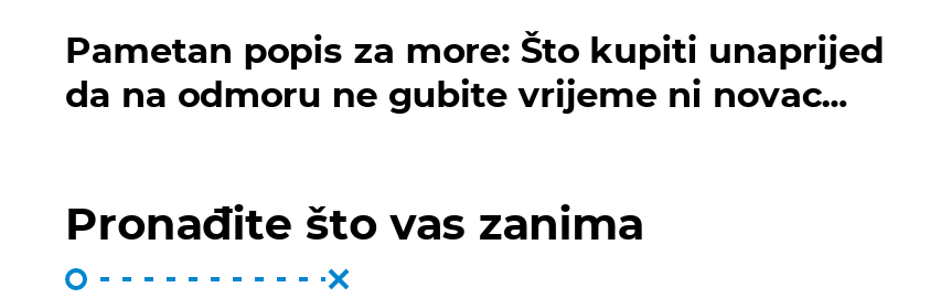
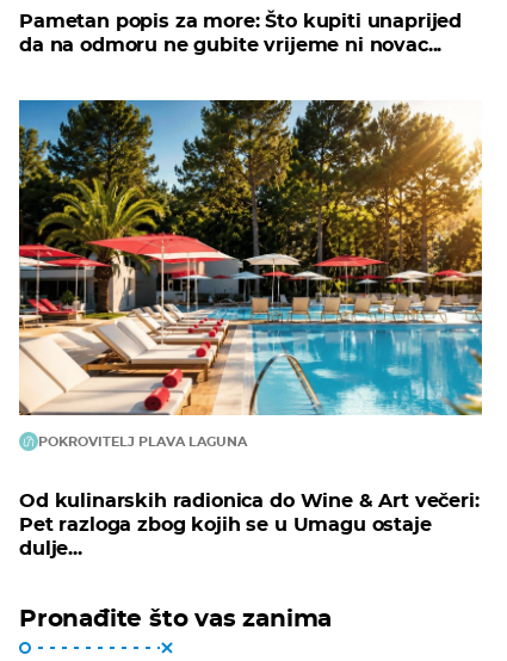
none -> [18,99,483,560] [image] | POKROVITELJ PLAVA LAGUNA | Od kulinarskih radionica do Wine & Art večeri: | Pet razloga zbog kojih se u Umagu ostaje | dulje...

